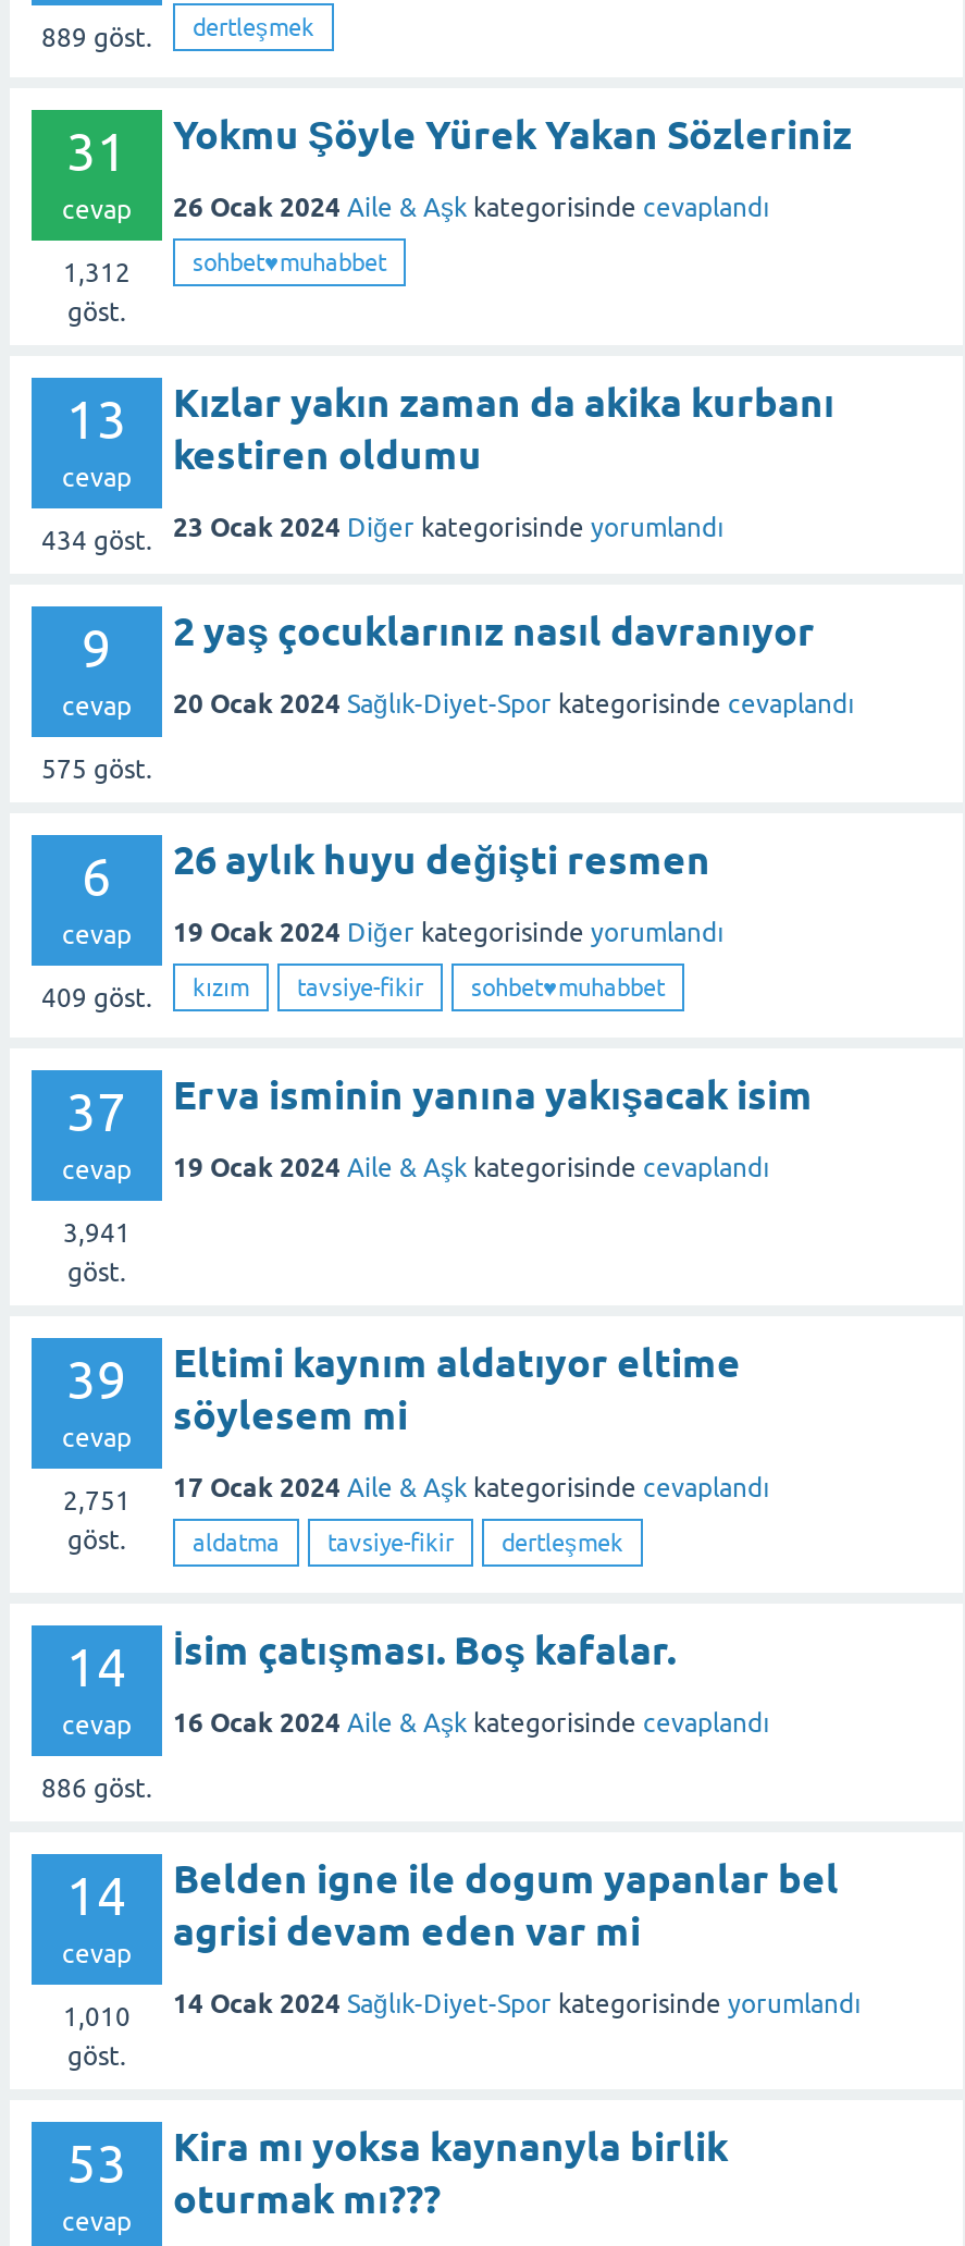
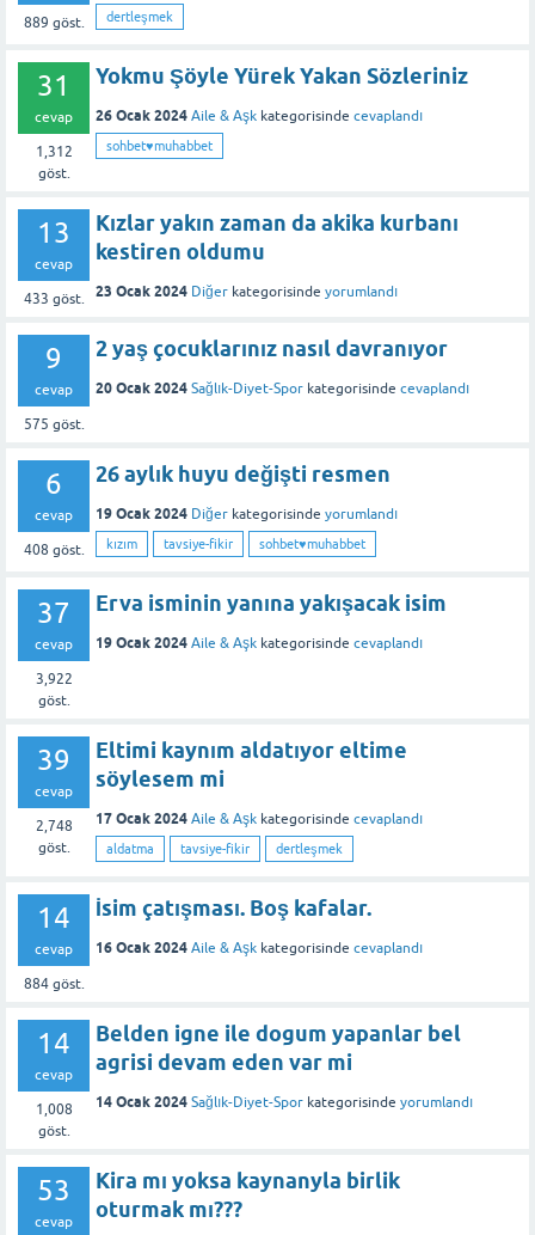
[41,510,723,556] 434 göst. 23 Ocak 2024 Diğer kategorisinde yorumlandı -> [23,282,398,307] 433 göst. 23 Ocak 2024 Diğer kategorisinde yorumlandı
[41,983,152,1013] 409 göst. -> [23,541,84,558] 408 göst.
[63,1218,131,1248] 3,941 -> [35,670,72,687] 3,922
[63,1470,769,1516] 2,751 17 Ocak 2024 Aile & Aşk kategorisinde cevaplandı -> [35,809,423,834] 2,748 17 Ocak 2024 Aile & Aşk kategorisinde cevaplandı
[41,1773,152,1804] 886 göst. -> [23,975,84,992] 884 göst.
[63,1986,861,2032] 1,010 14 Ocak 2024 Sağlık-Diyet-Spor kategorisinde yorumlandı -> [35,1092,473,1118] 1,008 14 Ocak 2024 Sağlık-Diyet-Spor kategorisinde yorumlandı

